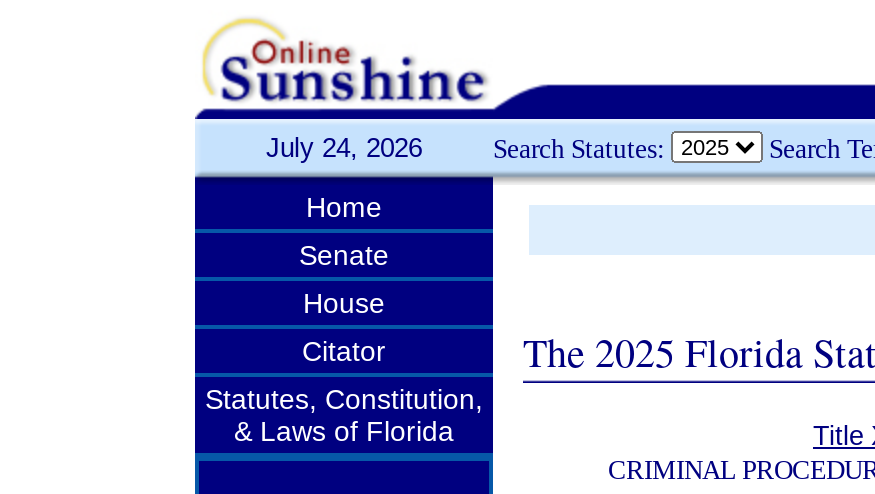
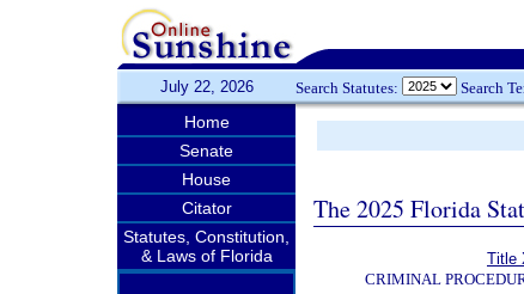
[266,133,422,163] July 24, 2026 -> [160,78,253,96] July 22, 2026

